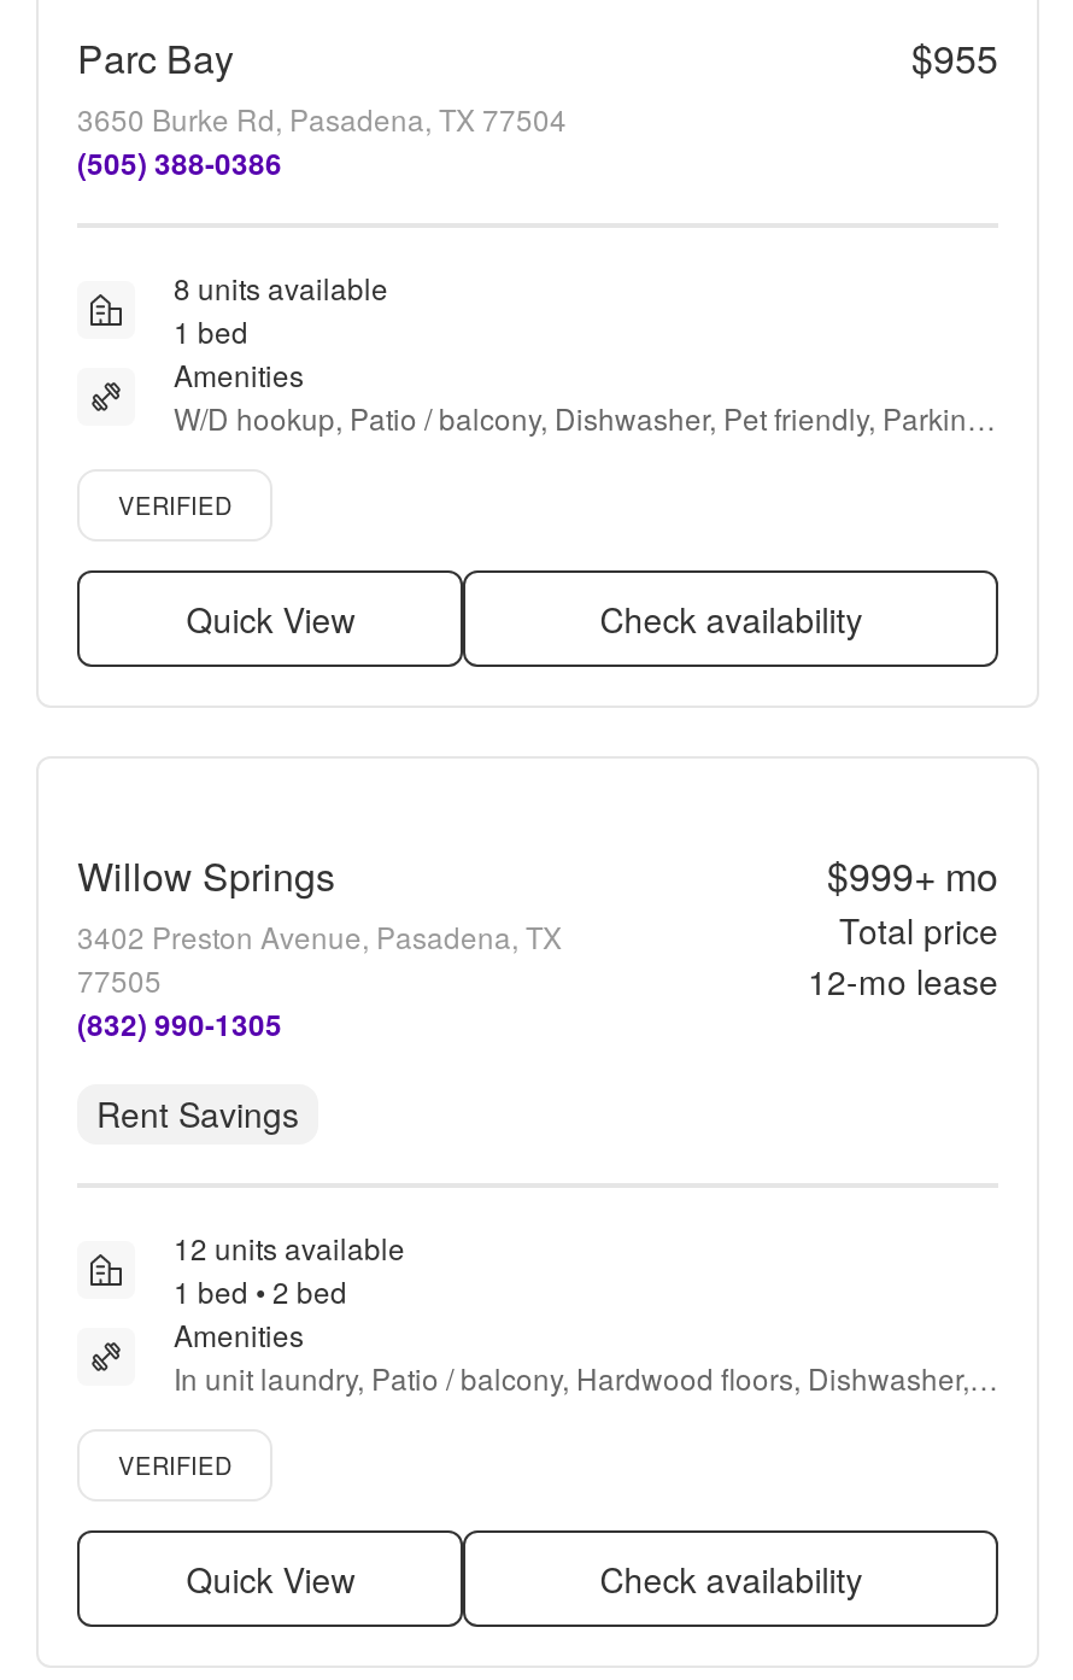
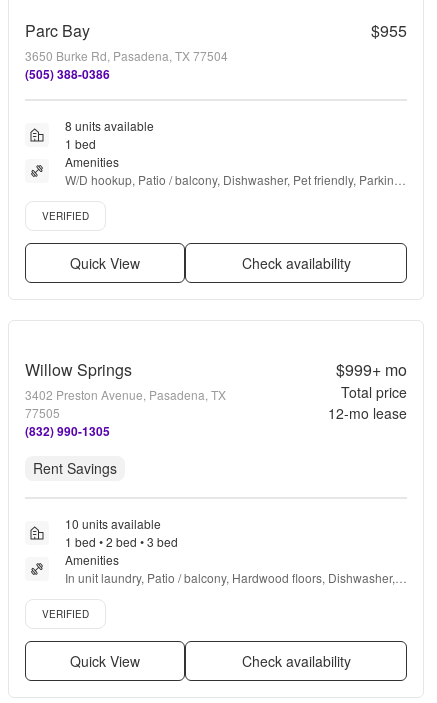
[174,1227,405,1311] 12 units available | 1 bed • 2 bed -> [65,515,178,550] 10 units available | 1 bed • 2 bed • 3 bed

